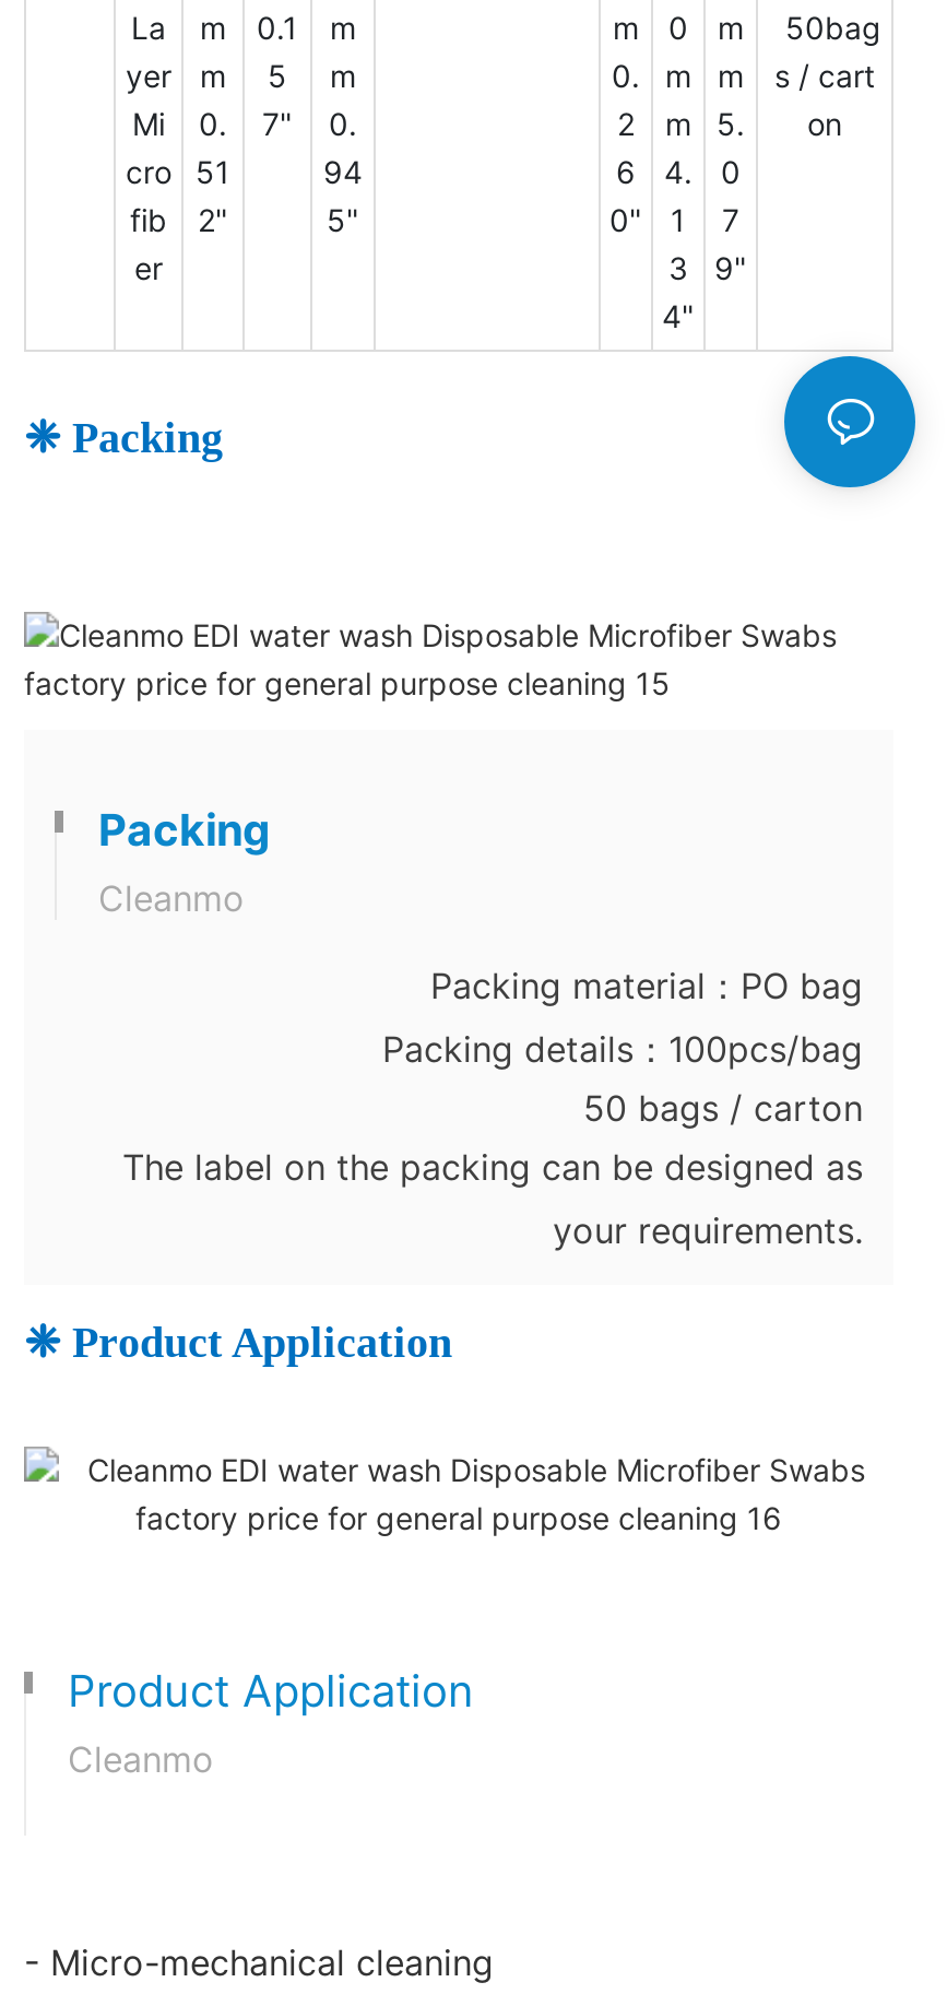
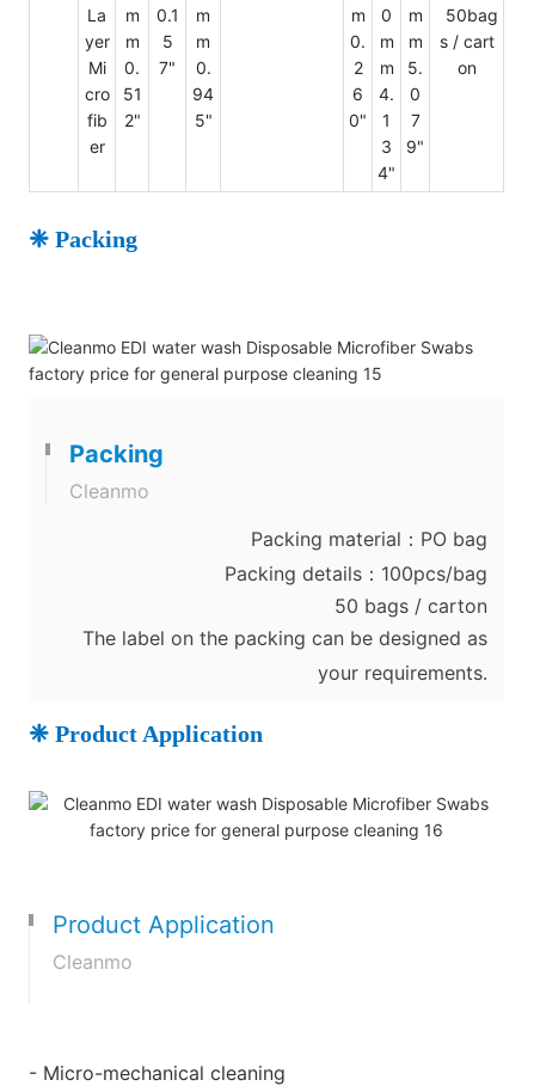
[780,352,920,494] [image] -> none

